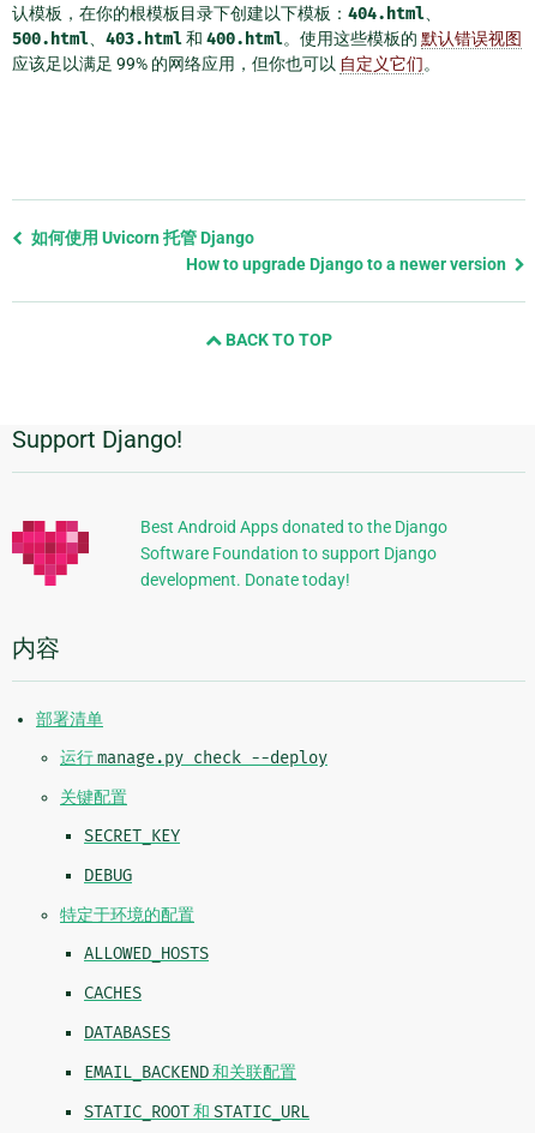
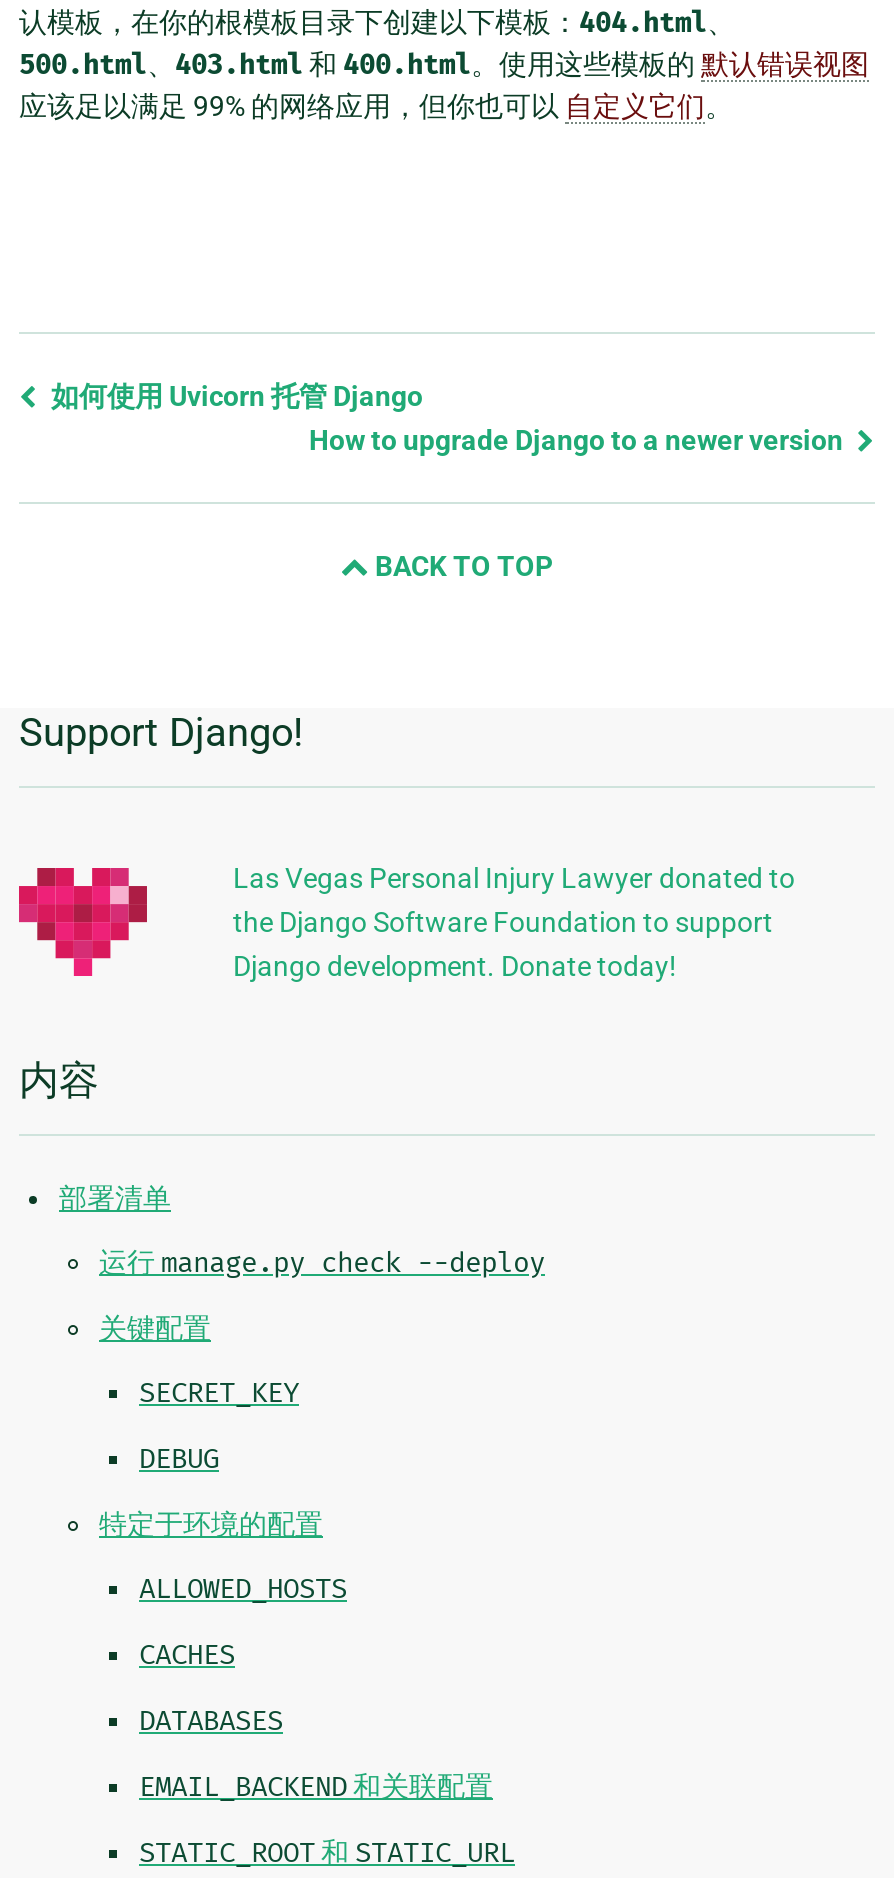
[140,517,447,589] Best Android Apps donated to the Django | Software Foundation to support Django | development. Donate today! -> [233,861,795,981] Las Vegas Personal Injury Lawyer donated to | the Django Software Foundation to support | Django development. Donate today!

